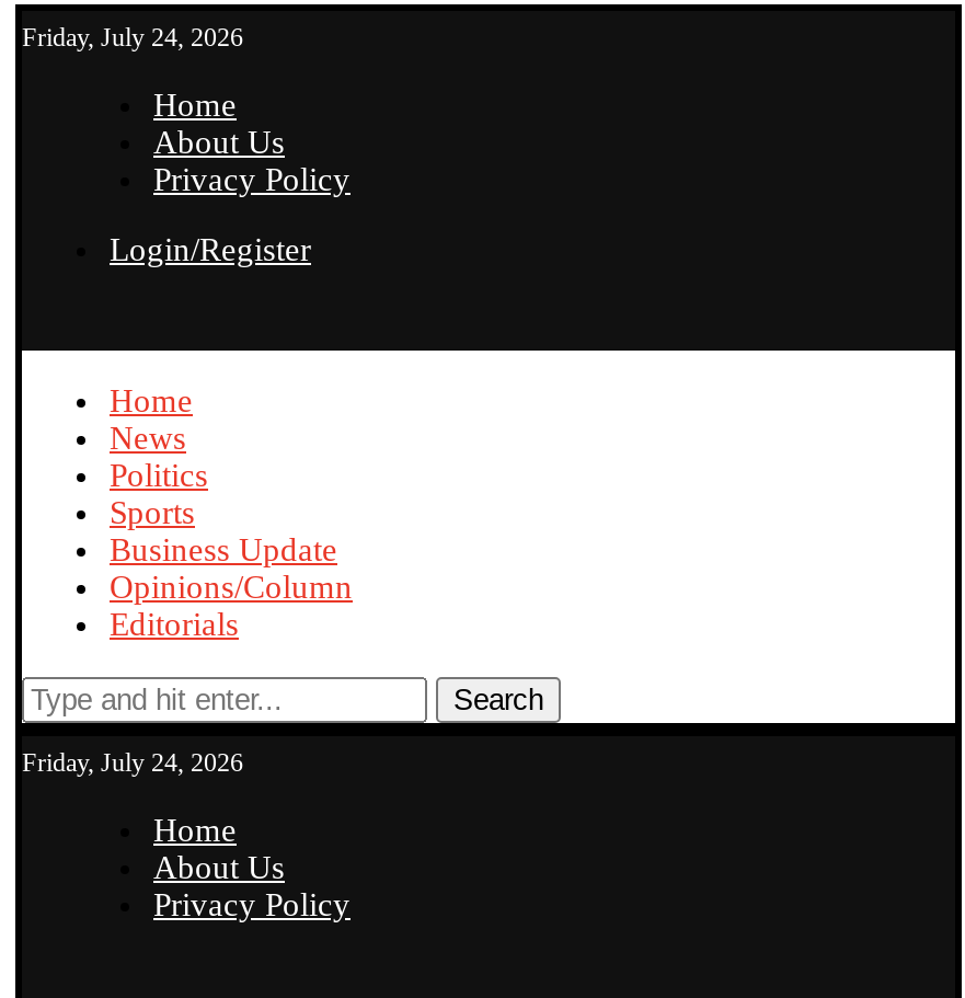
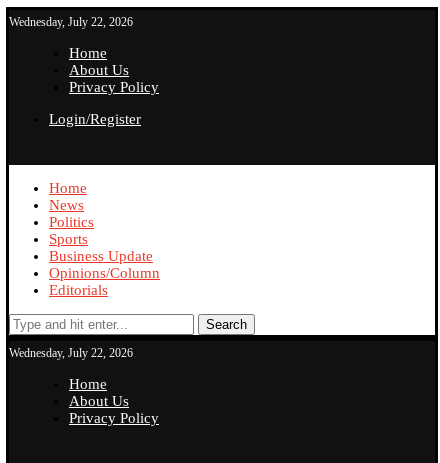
[22,22,243,53] Friday, July 24, 2026 -> [9,15,133,29] Wednesday, July 22, 2026
[22,747,243,778] Friday, July 24, 2026 -> [9,346,133,360] Wednesday, July 22, 2026

